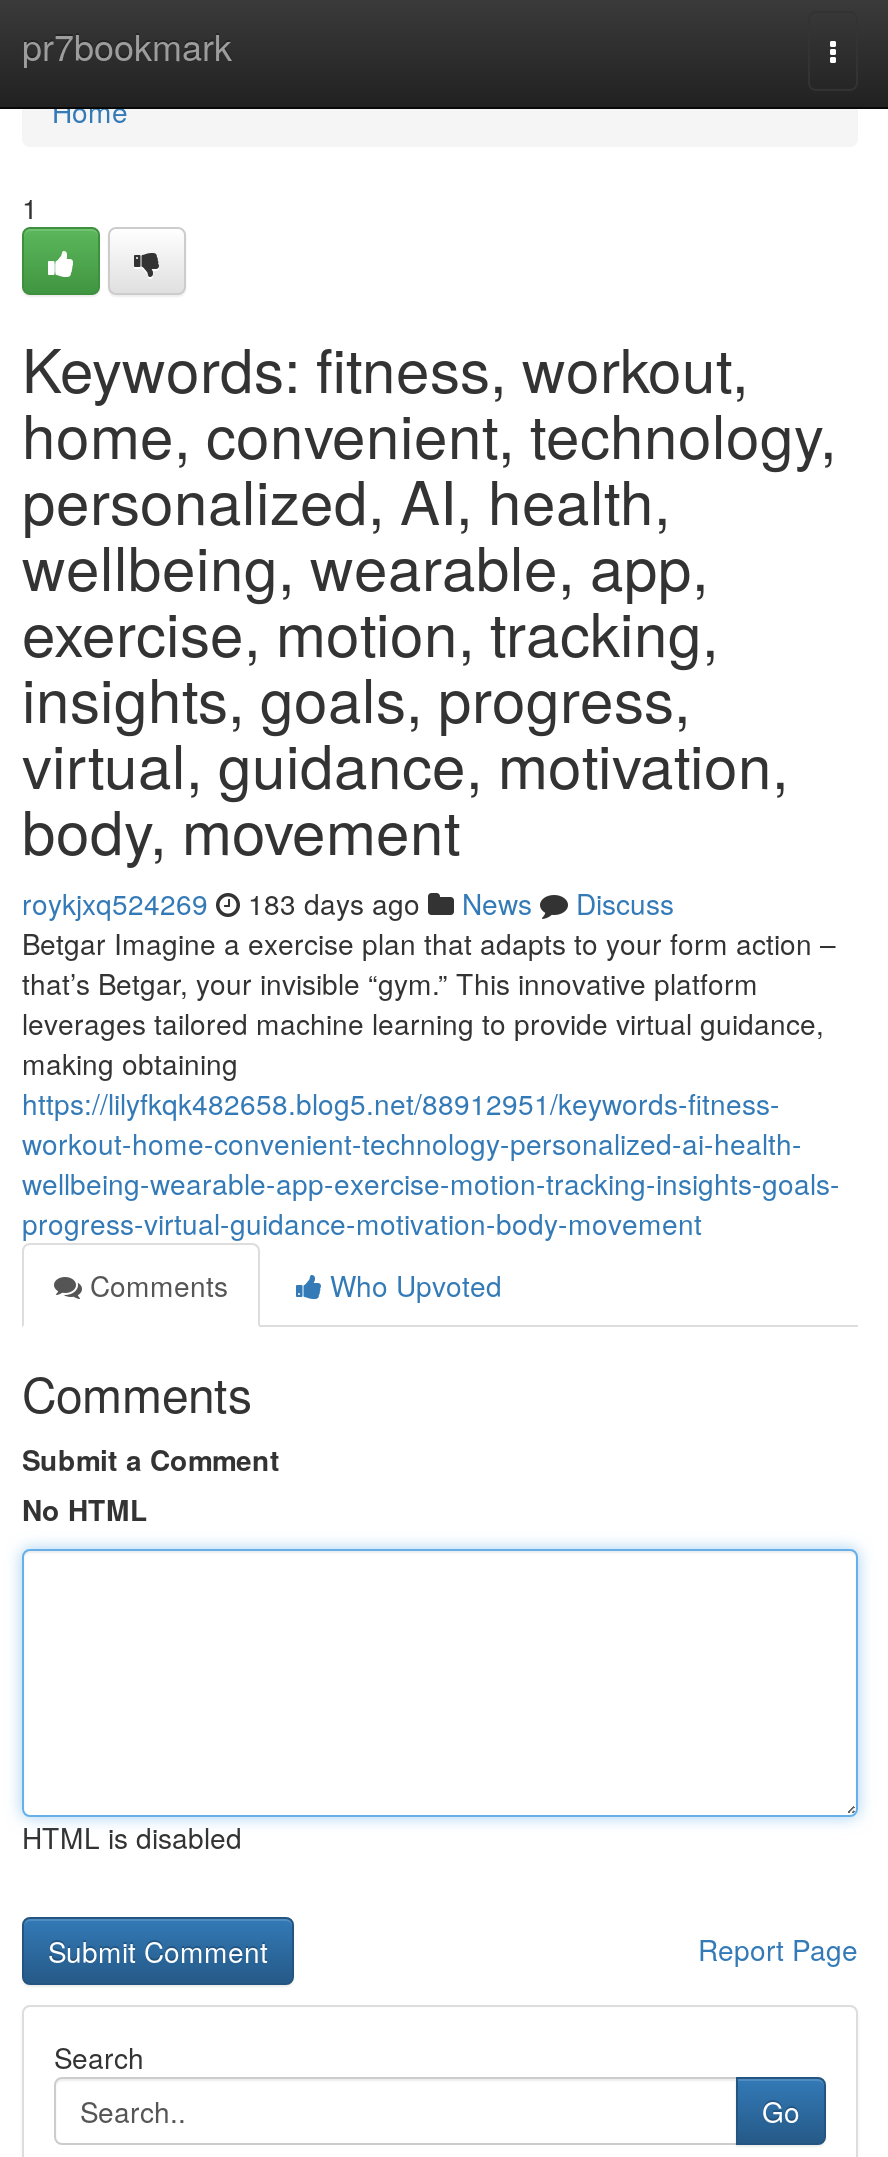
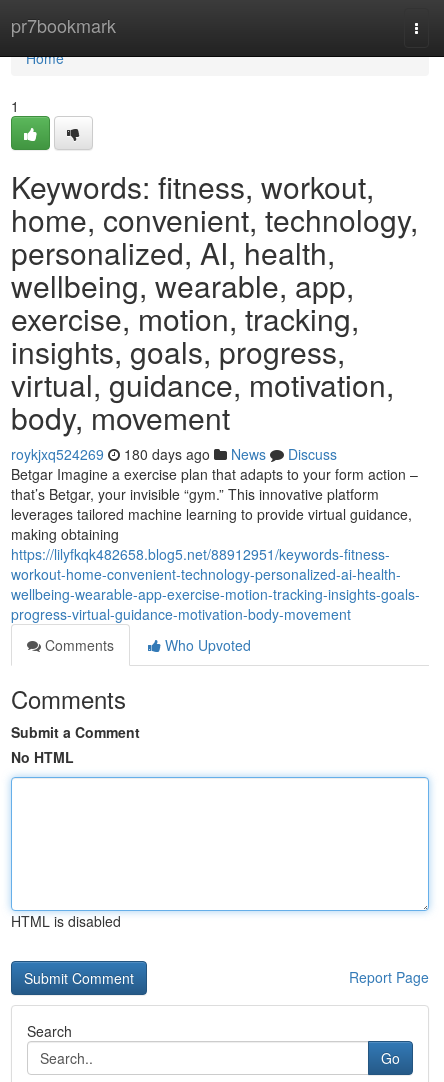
[22,883,674,923] roykjxq524269 183 days ago News Discuss -> [11,444,337,464] roykjxq524269 180 days ago News Discuss

